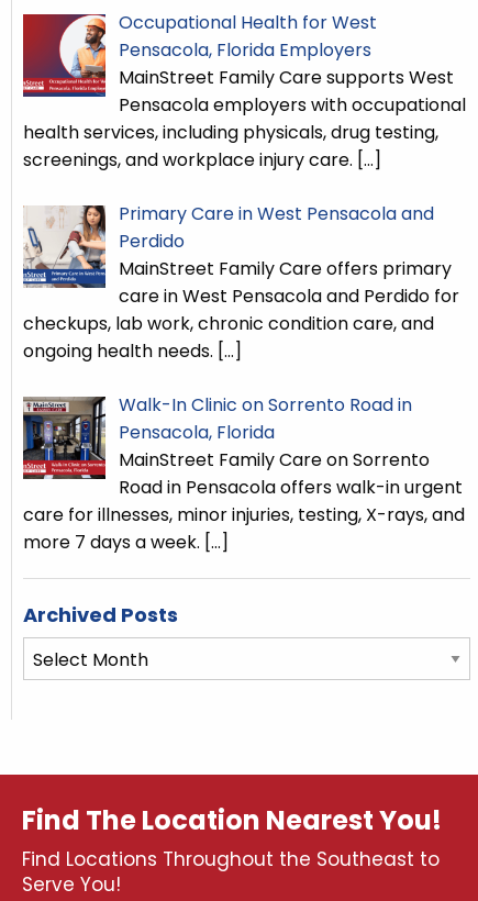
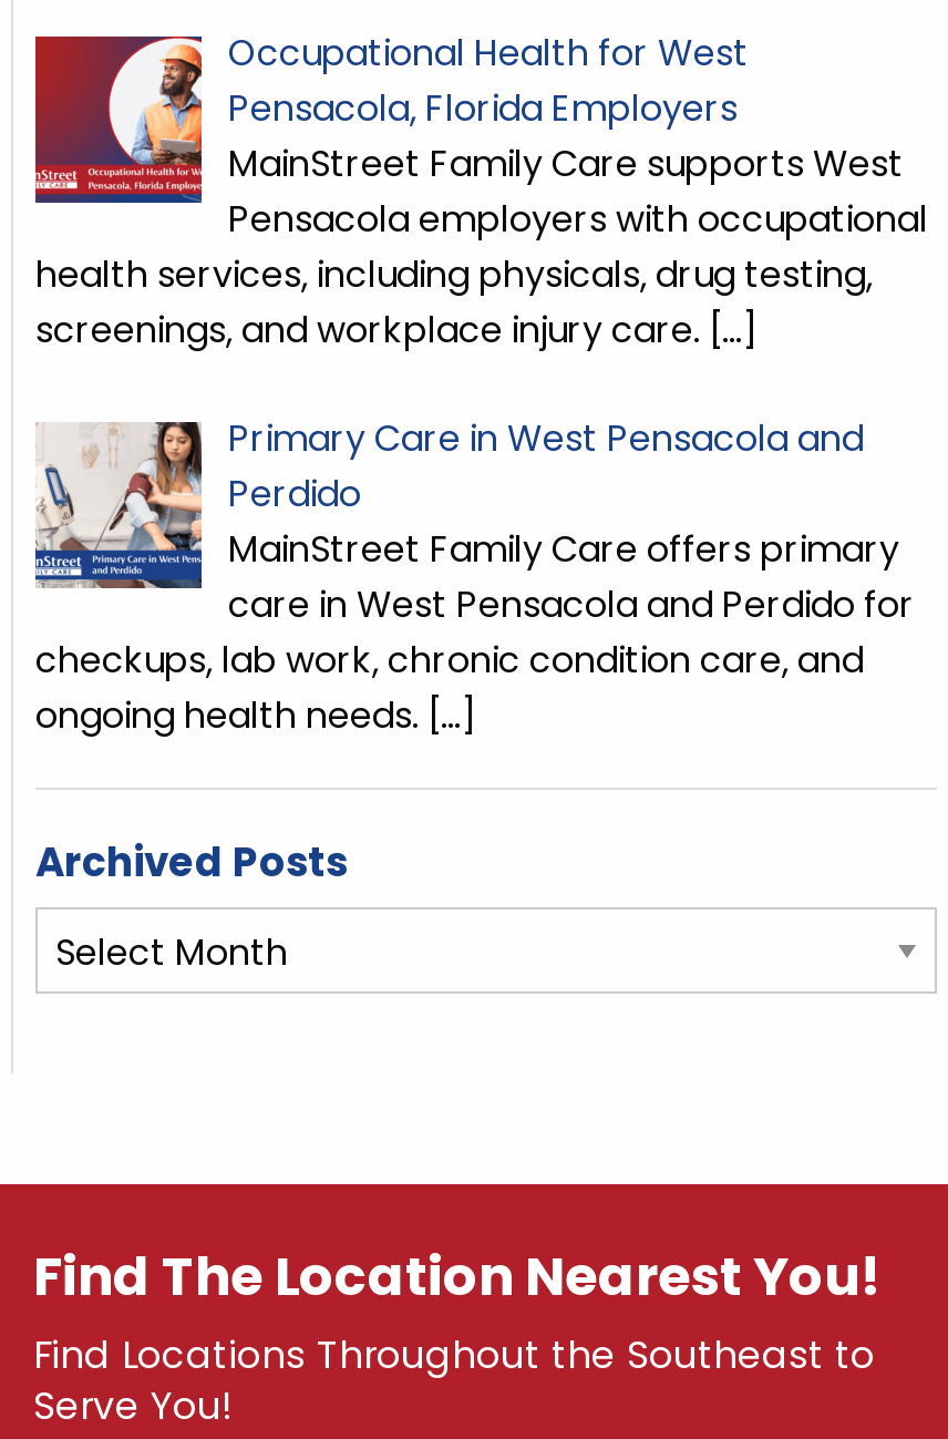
[22,392,465,555] [image] | Walk-In Clinic on Sorrento Road in | Pensacola, Florida | MainStreet Family Care on Sorrento | Road in Pensacola offers walk-in urgent | care for illnesses, minor injuries, testing, X-rays, and | more 7 days a week. […] -> none

